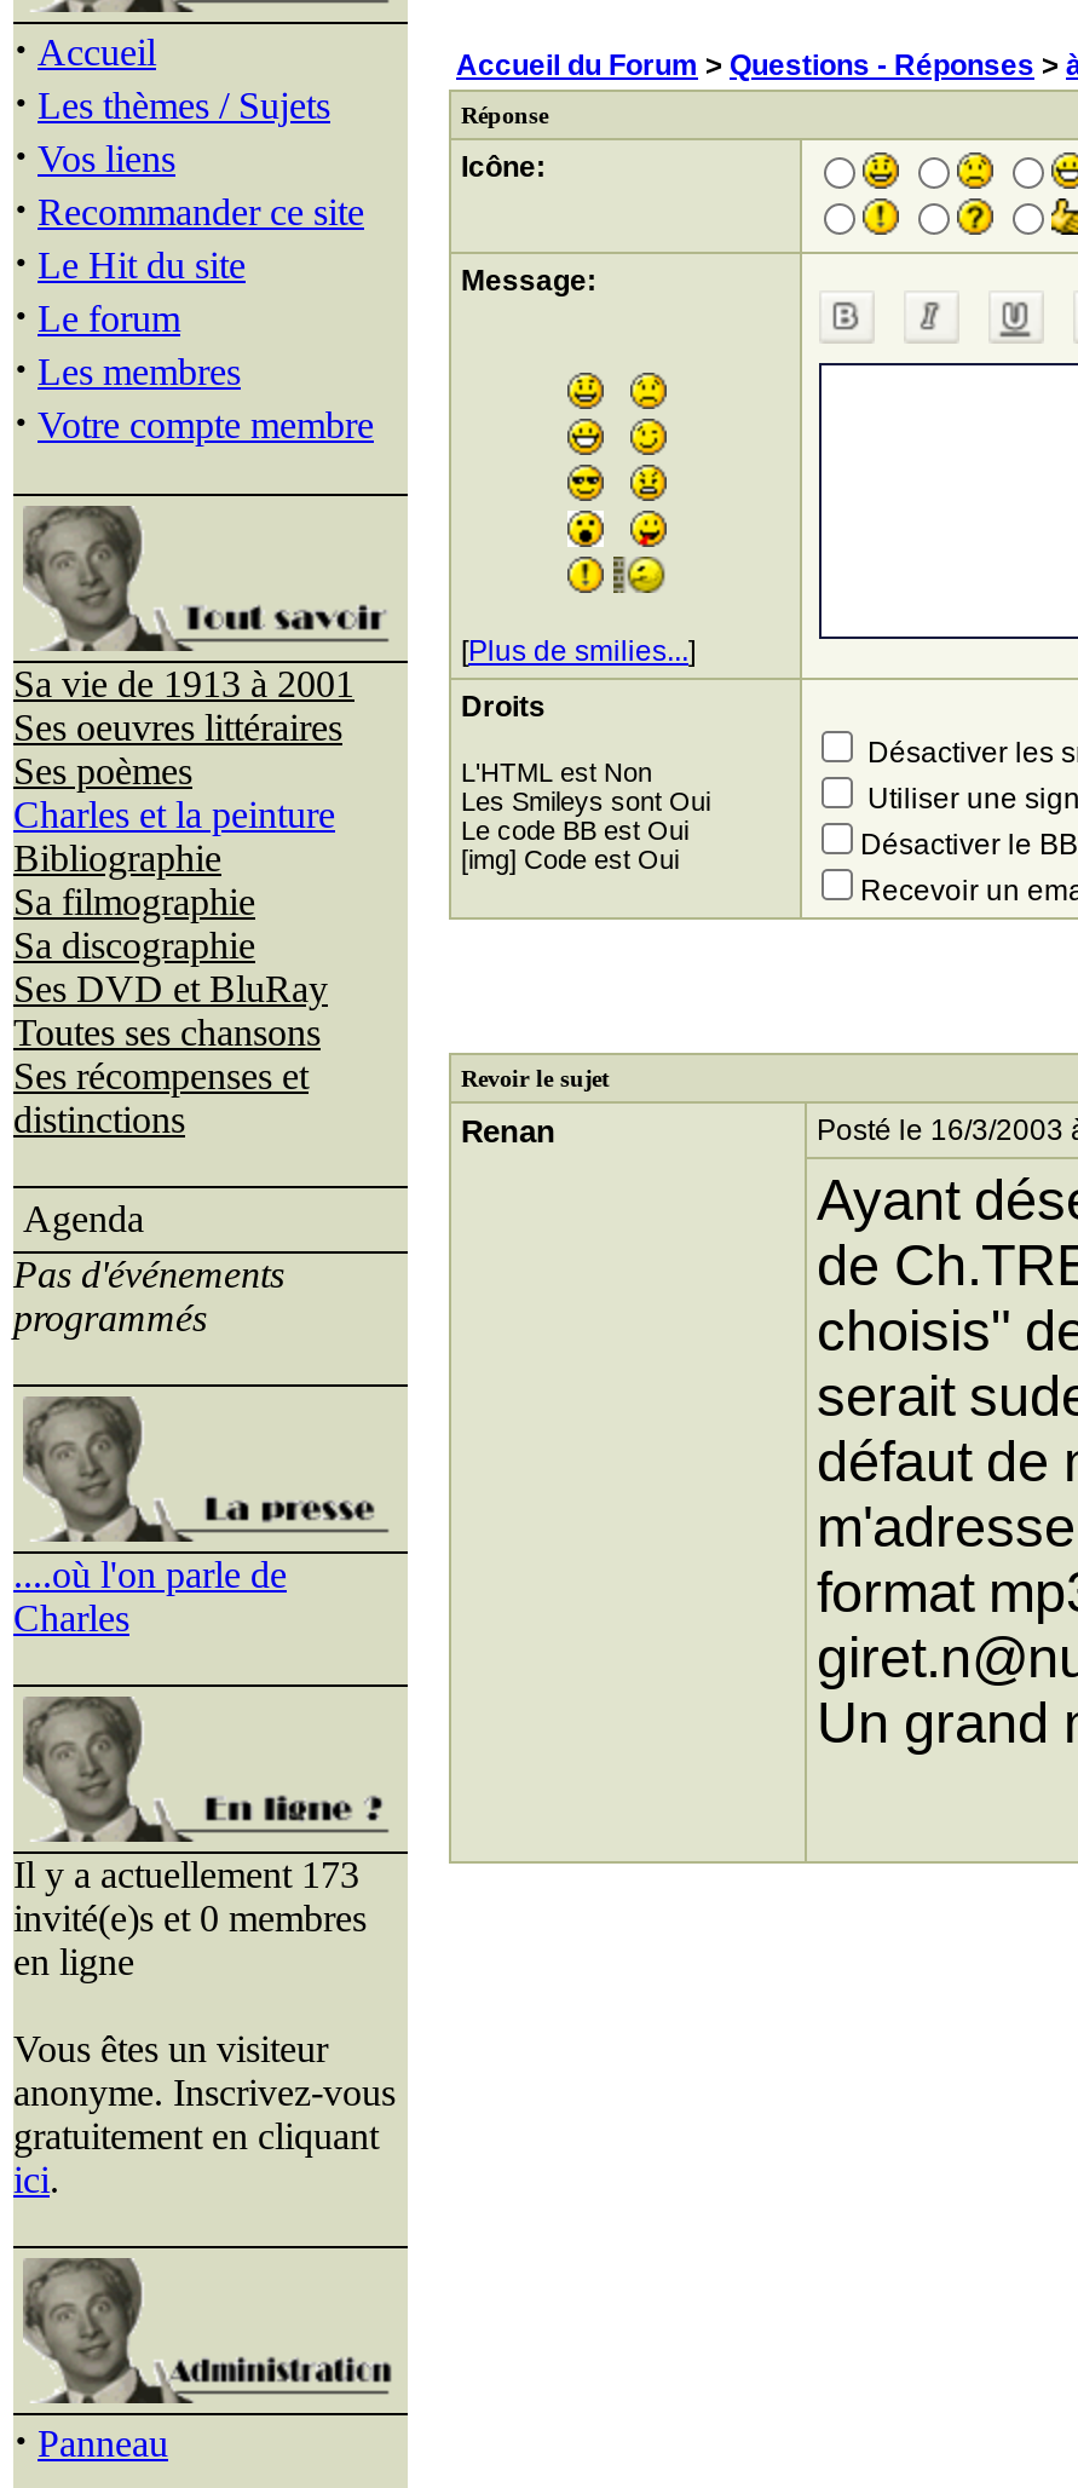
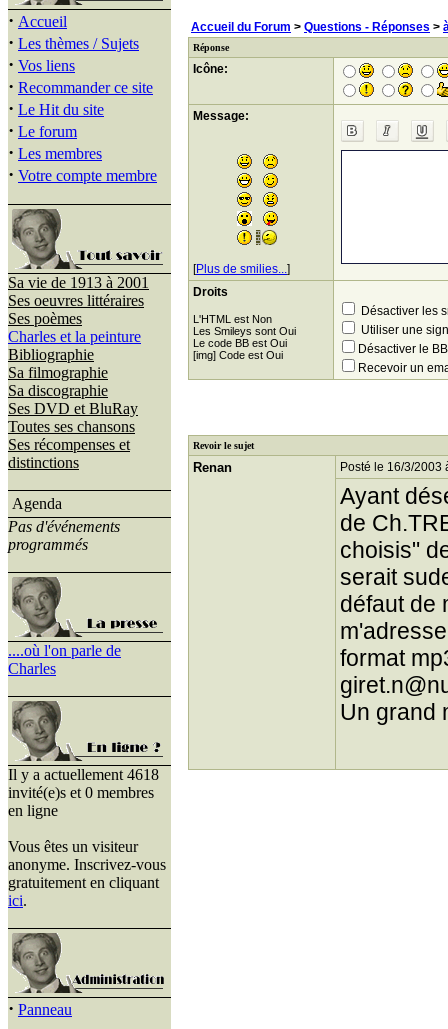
[13,1854,359,1895] Il y a actuellement 173 -> [8,766,159,783] Il y a actuellement 4618

